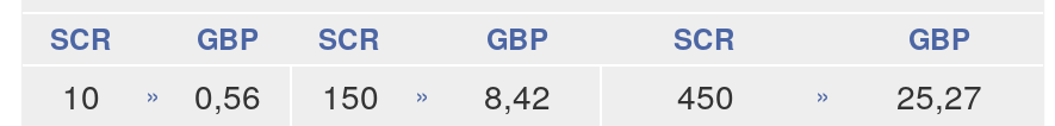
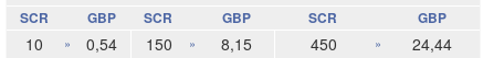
[194,71,261,119] 0,56 -> [86,33,117,55] 0,54
[484,71,551,119] 8,42 -> [221,33,251,55] 8,15
[896,71,982,119] 25,27 -> [412,33,452,55] 24,44

